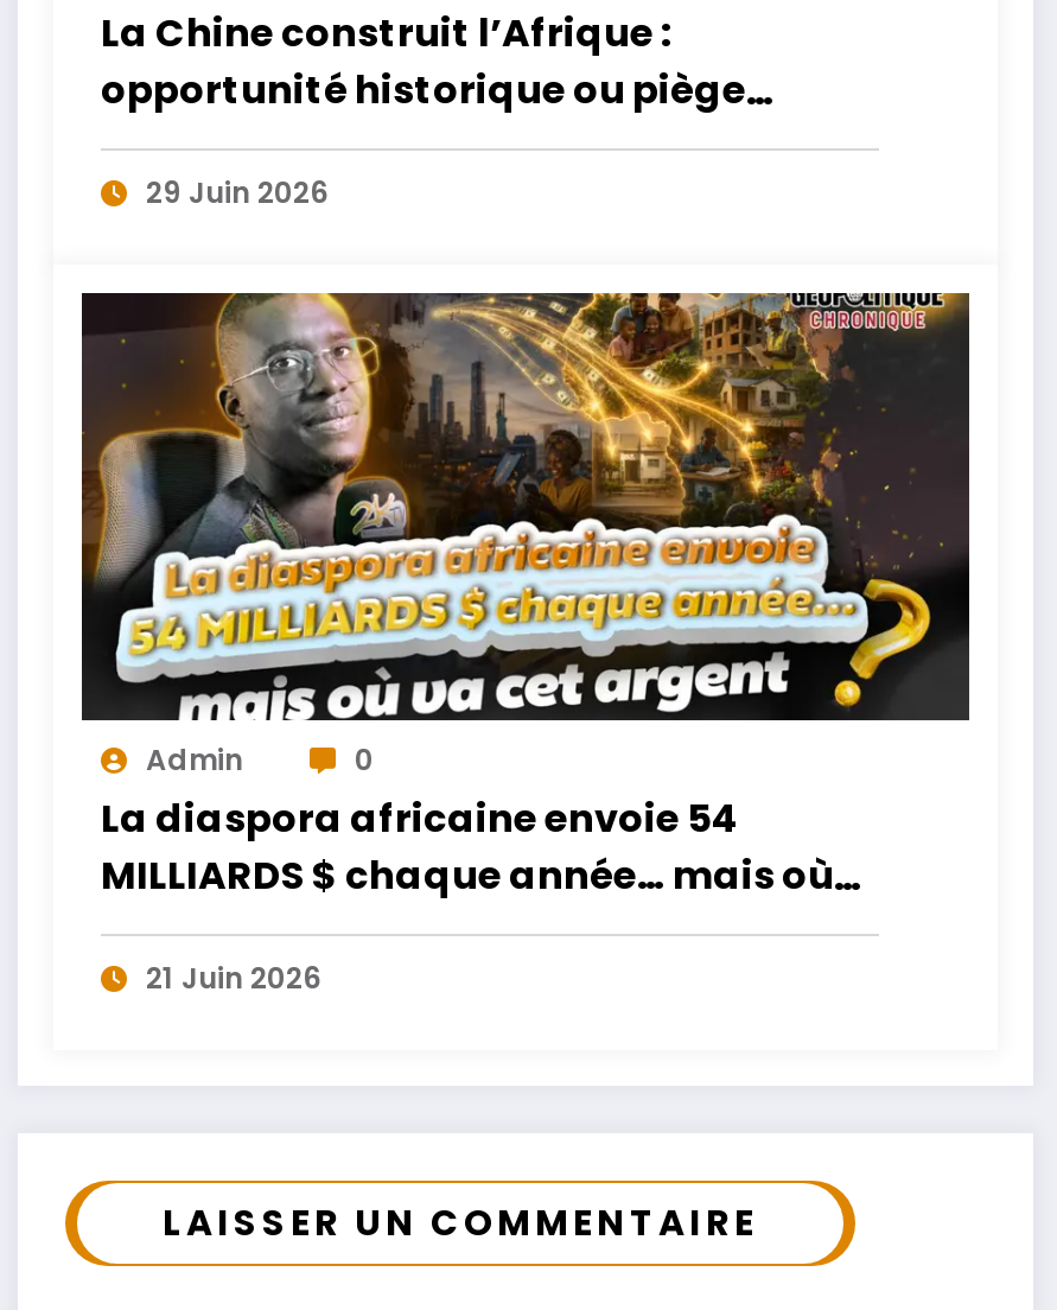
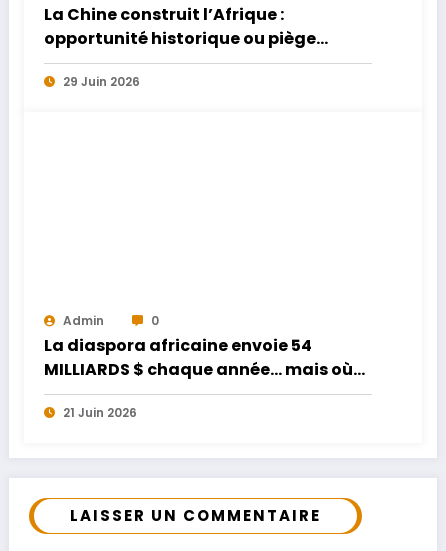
[79,290,972,724] [image] -> none

